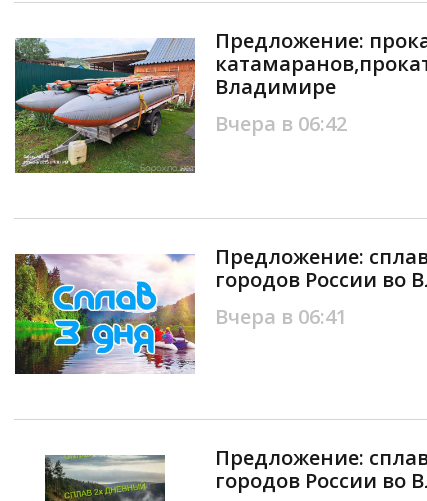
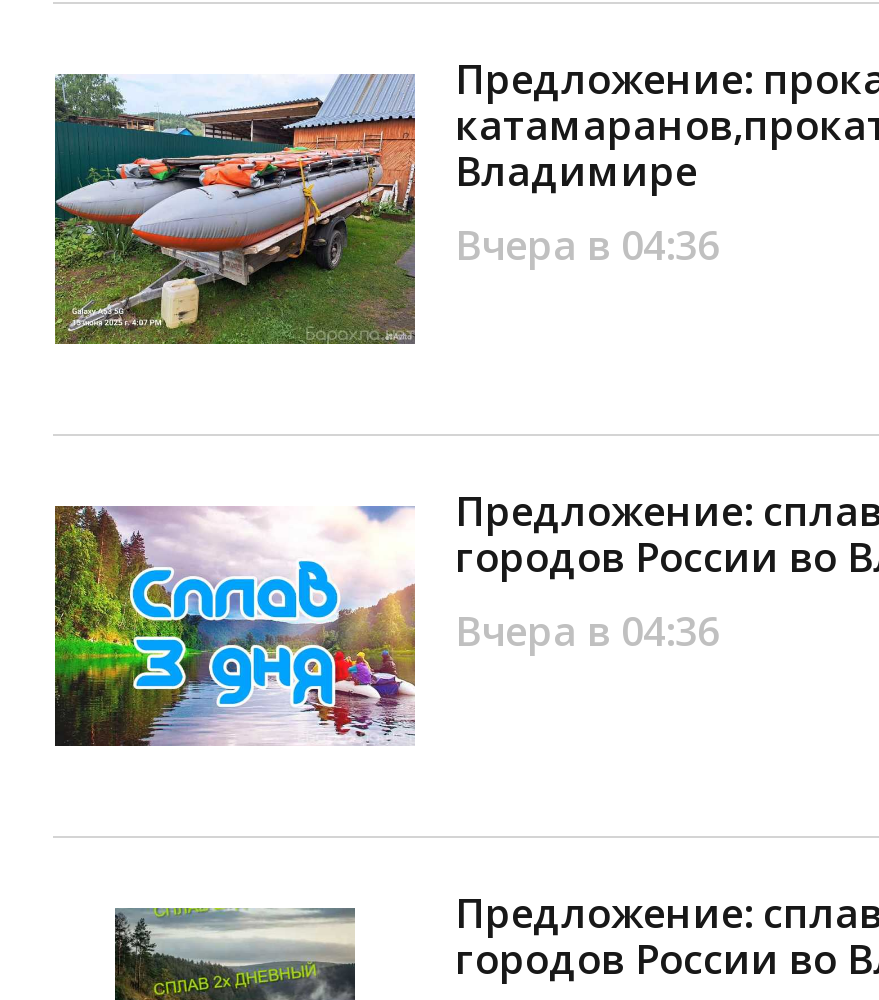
[215,110,347,137] Вчера в 06:42 -> [455,217,719,271] Вчера в 04:36
[215,303,347,330] Вчера в 06:41 -> [455,603,719,657] Вчера в 04:36

